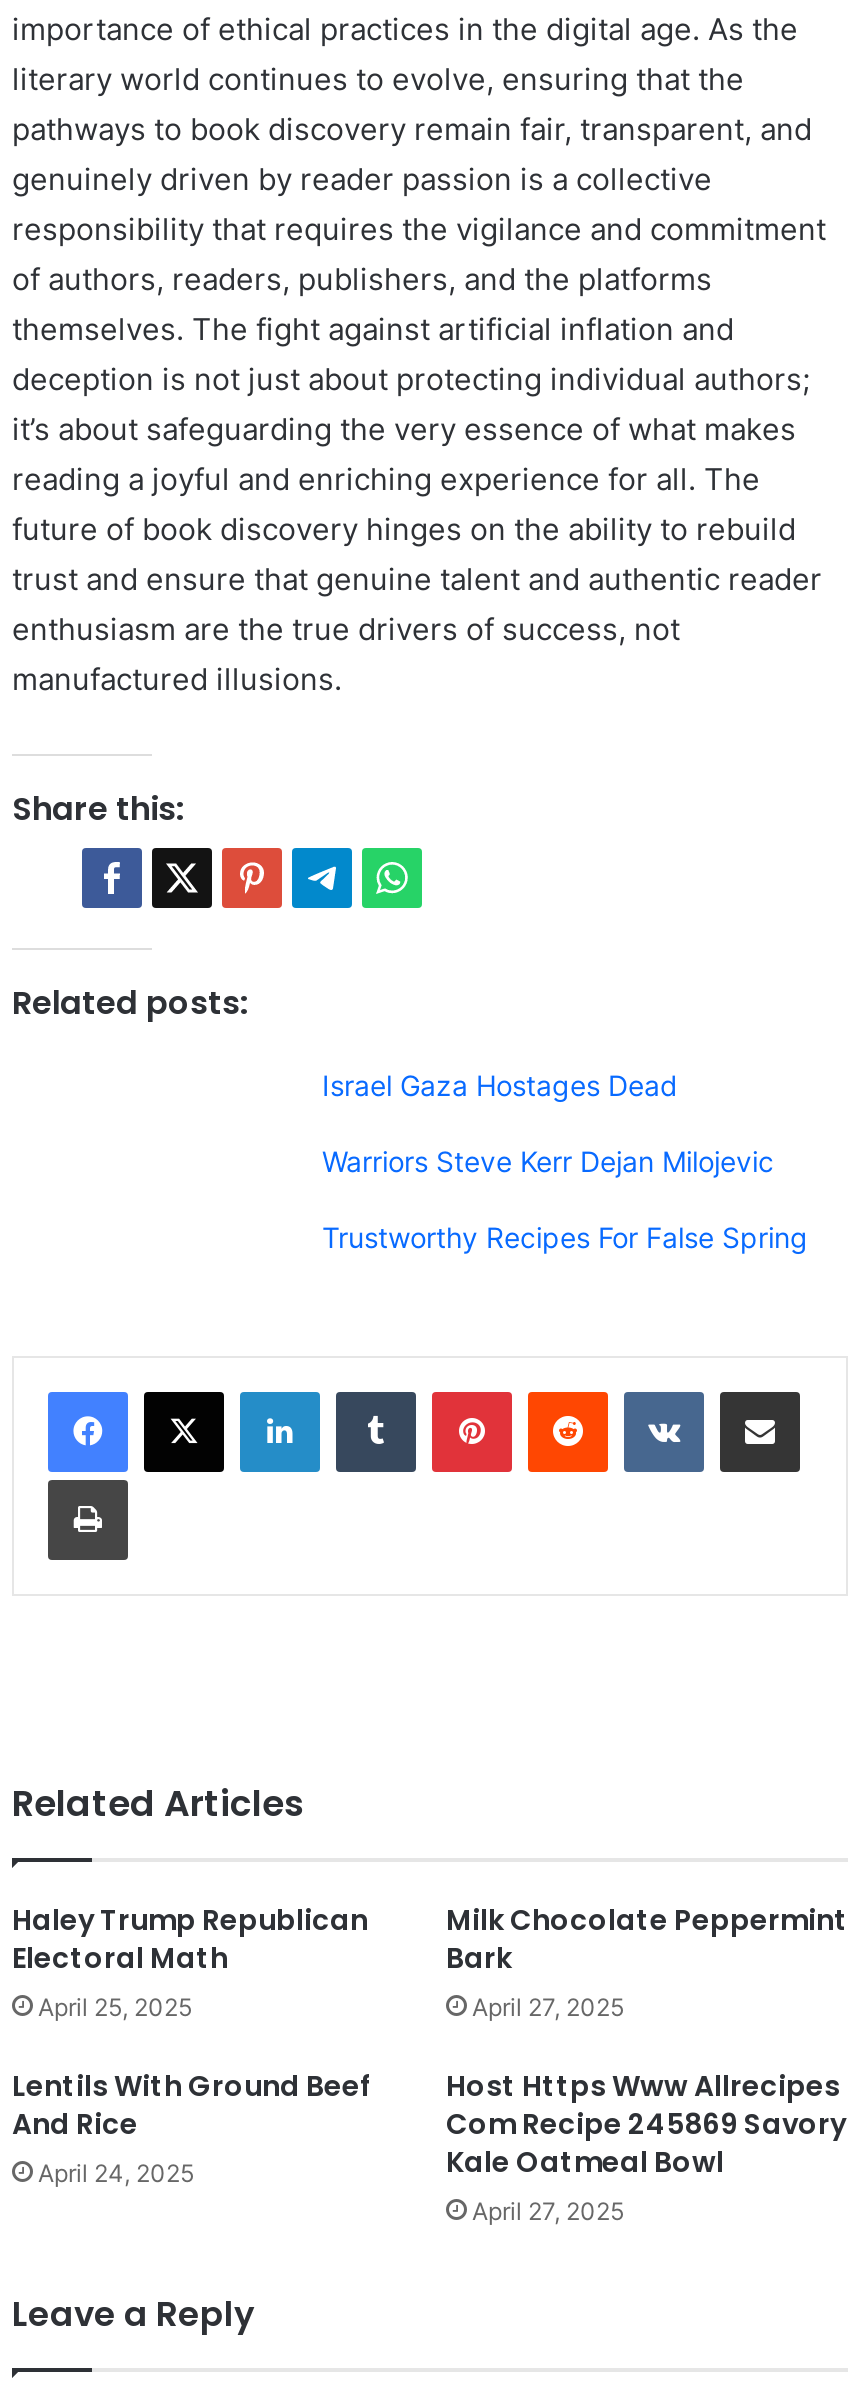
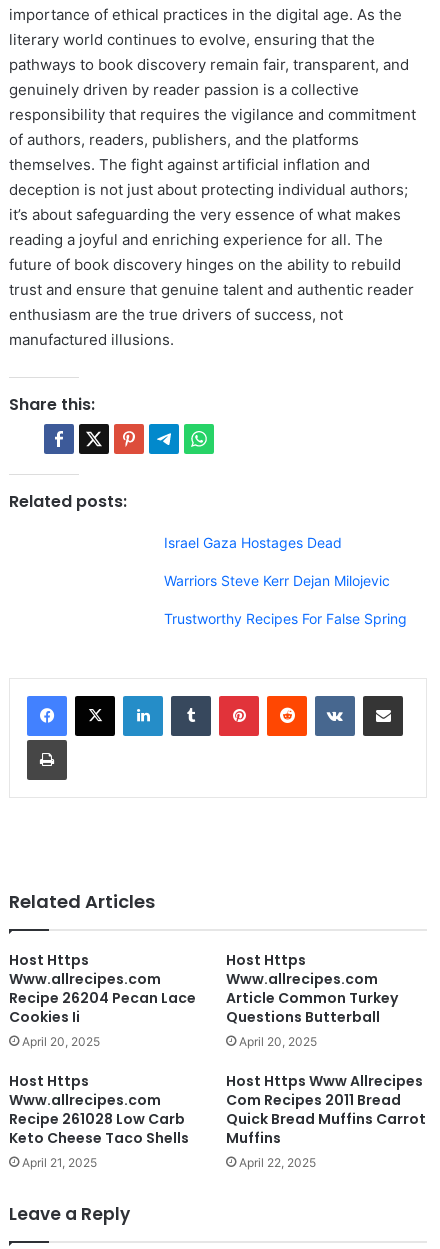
[12,1899,368,2021] Haley Trump Republican | Electoral Math | April 25, 2025 -> [9,949,196,1048] Host Https | Www.allrecipes.com | Recipe 26204 Pecan Lace | Cookies Ii | April 20, 2025
[446,1899,848,2021] Milk Chocolate Peppermint | Bark | April 27, 2025 -> [226,949,398,1048] Host Https | Www.allrecipes.com | Article Common Turkey | Questions Butterball | April 20, 2025
[12,2065,372,2187] Lentils With Ground Beef | And Rice | April 24, 2025 -> [9,1070,189,1169] Host Https | Www.allrecipes.com | Recipe 261028 Low Carb | Keto Cheese Taco Shells | April 21, 2025
[446,2103,846,2225] Com Recipe 245869 Savory | Kale Oatmeal Bowl | April 27, 2025 -> [226,1089,426,1169] Com Recipes 2011 Bread | Quick Bread Muffins Carrot | Muffins | April 22, 2025

